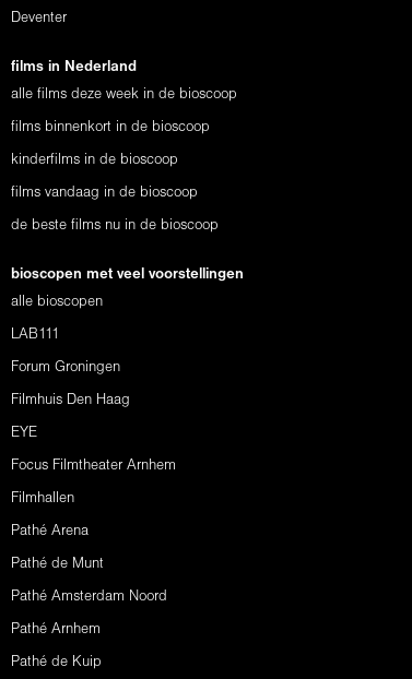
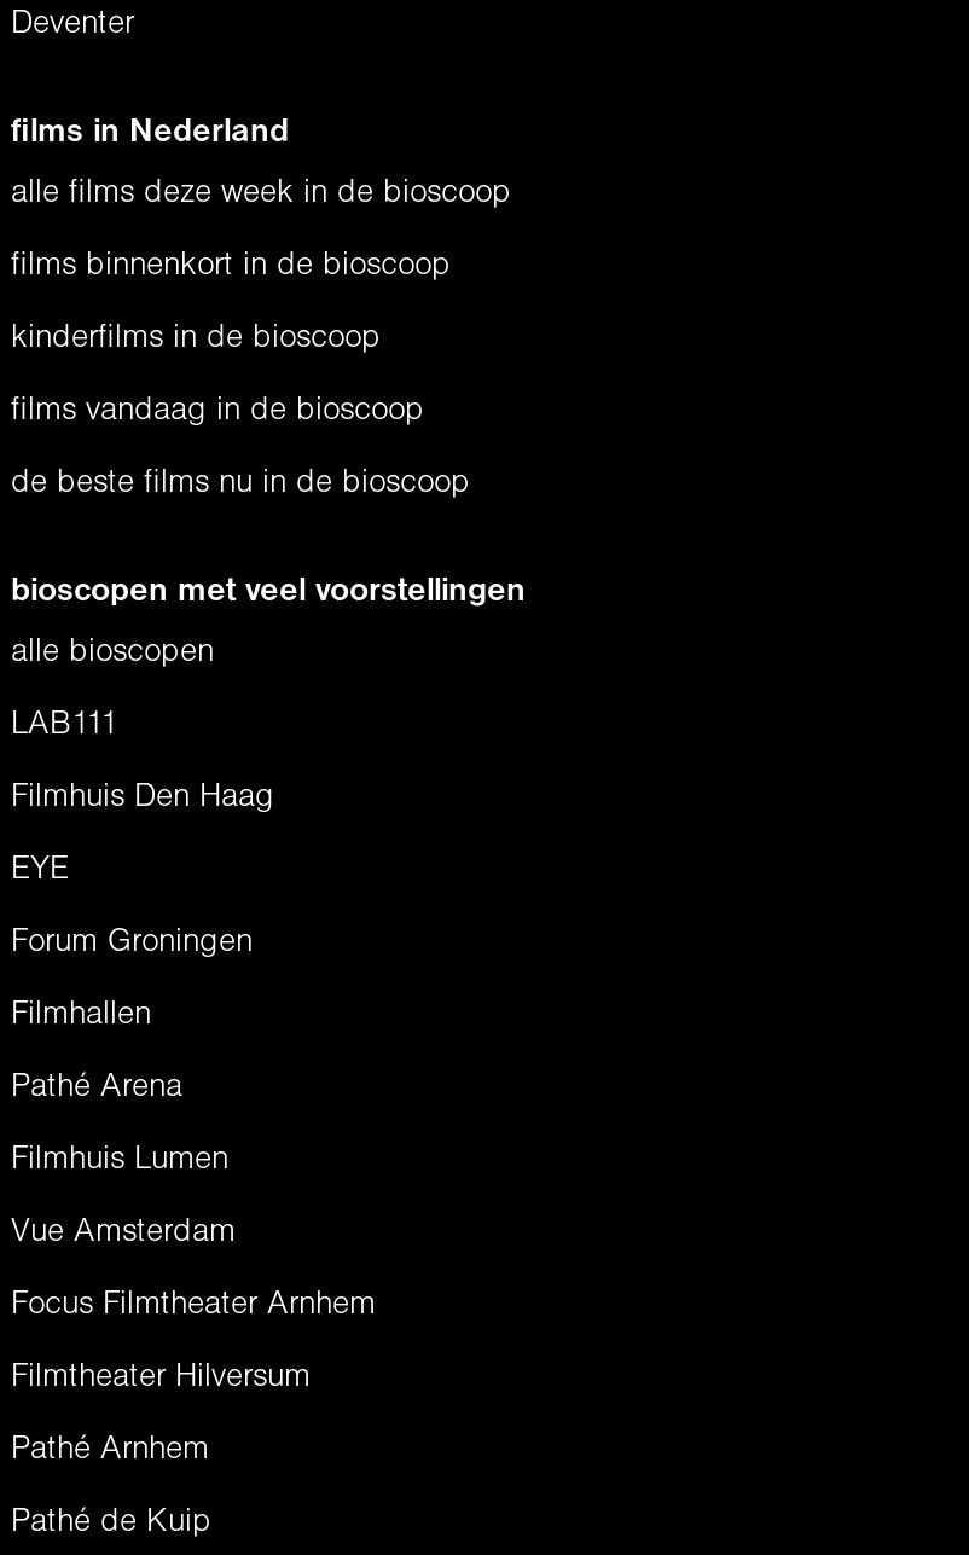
moved [11,361,120,373] -> [11,929,253,956]: Forum Groningen
moved [11,394,130,439] -> [11,784,274,883]: Filmhuis Den Haag | EYE
moved [11,460,176,472] -> [11,1292,376,1318]: Focus Filmtheater Arnhem
moved [11,492,89,537] -> [11,1002,182,1101]: Filmhallen | Pathé Arena
[11,558,167,603] Pathé de Munt | Pathé Amsterdam Noord -> [11,1147,311,1391] Filmhuis Lumen | Vue Amsterdam | Filmtheater Hilversum

